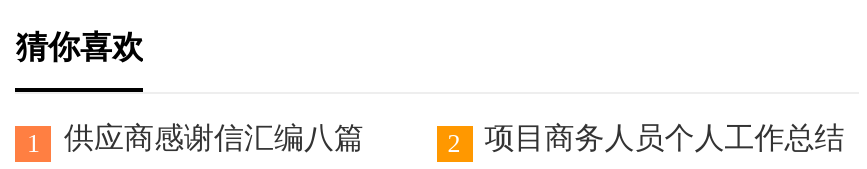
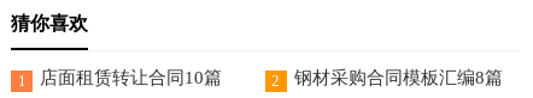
[64,121,364,153] 供应商感谢信汇编八篇 -> [40,68,222,87] 店面租赁转让合同10篇
[485,121,845,153] 项目商务人员个人工作总结 -> [294,68,503,87] 钢材采购合同模板汇编8篇

